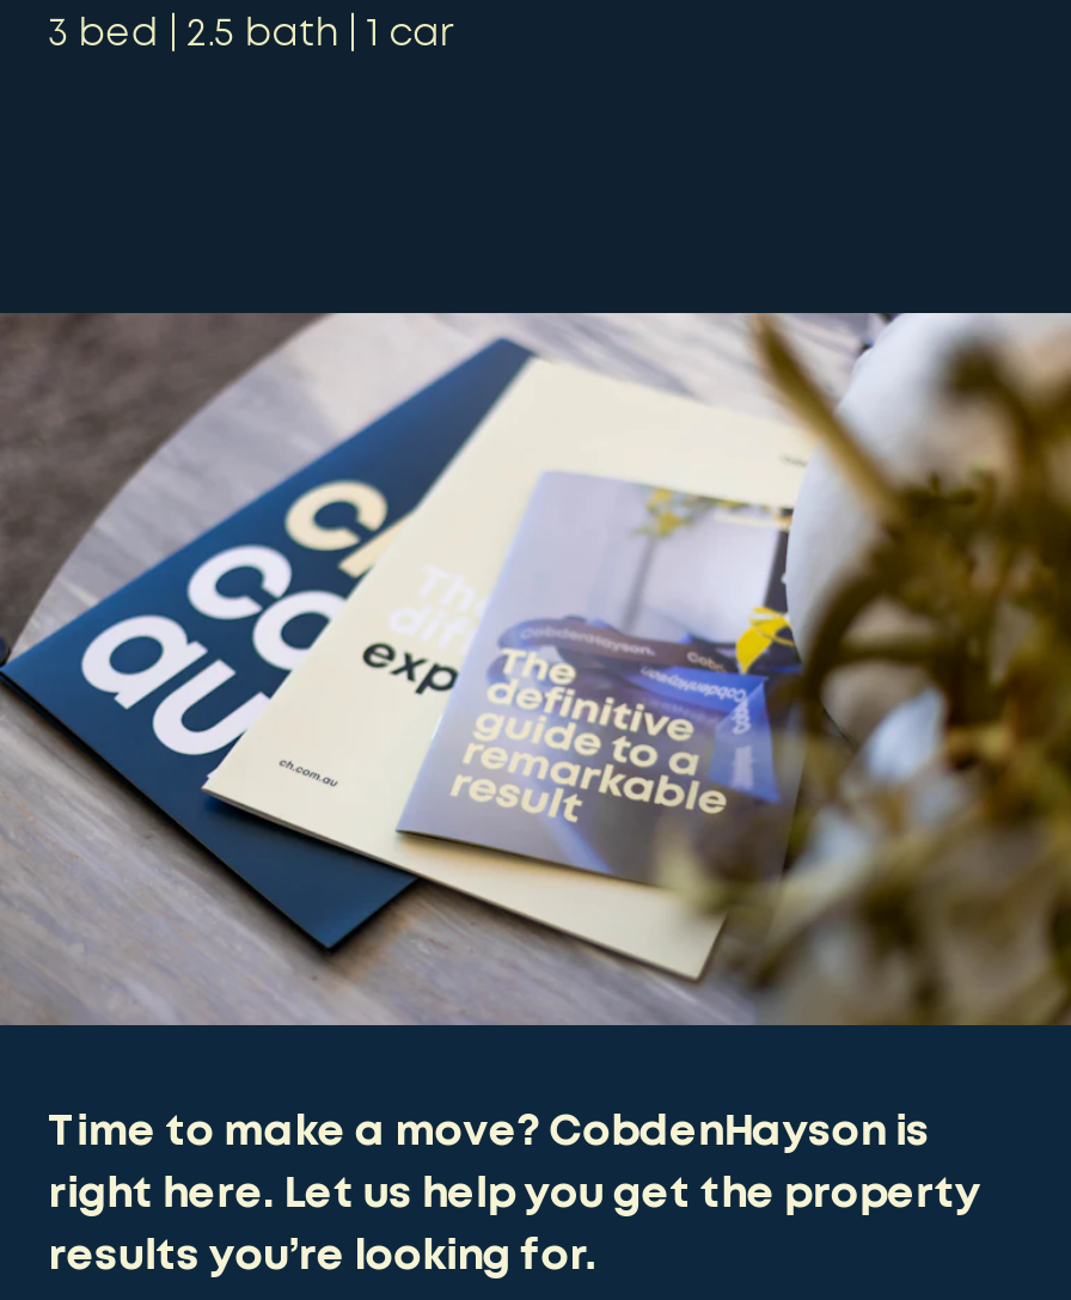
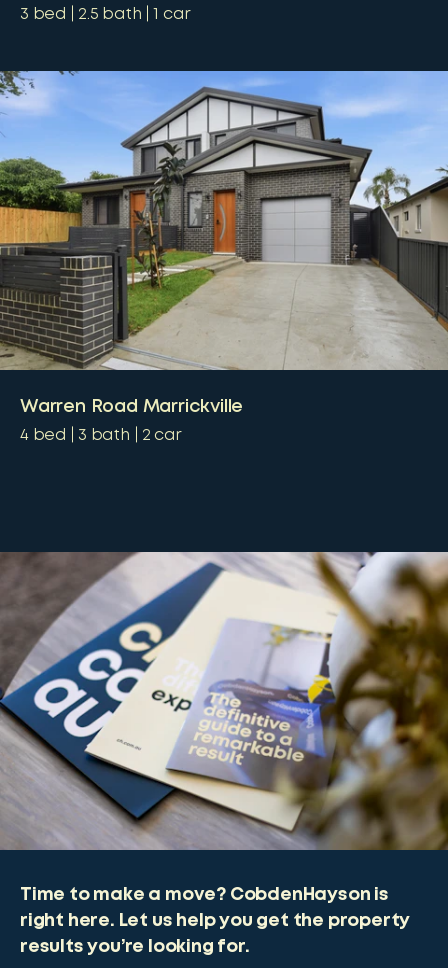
none -> [3,70,445,443] [image] | Warren Road Marrickville | 4 bed | 3 bath | 2 car

